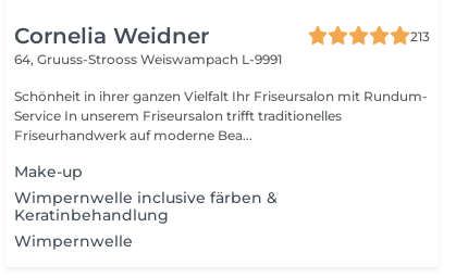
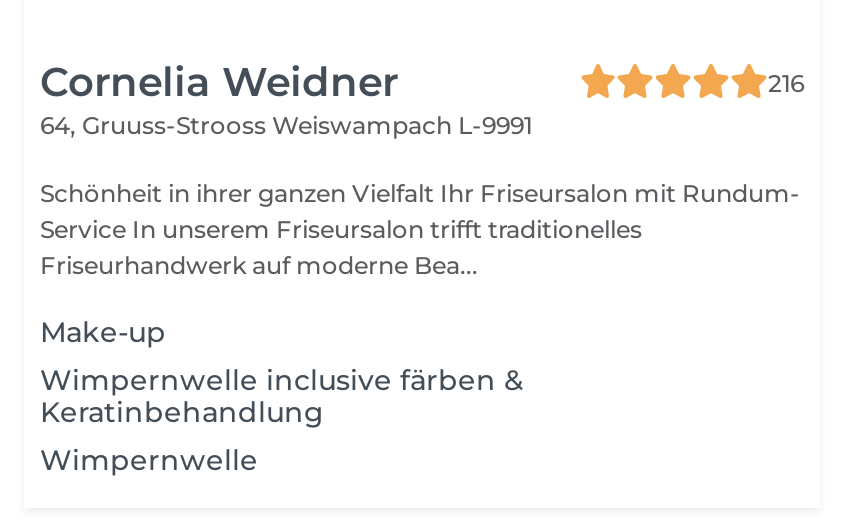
[410,28,430,45] 213 -> [768,68,804,98] 216

